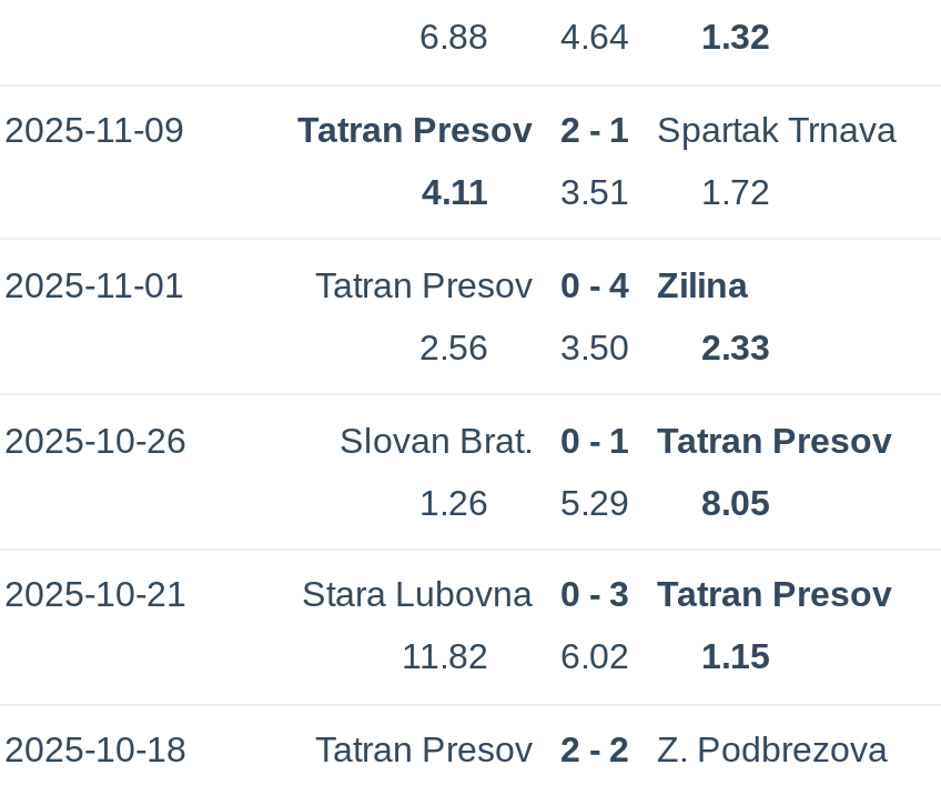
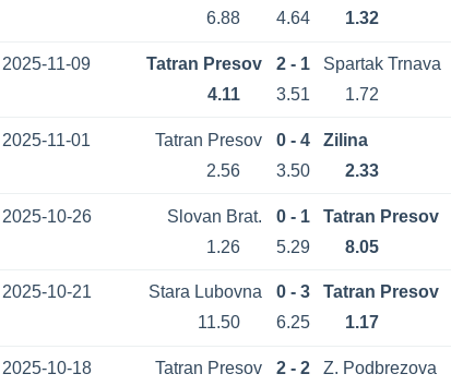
[402,638,488,676] 11.82 -> [198,313,240,332] 11.50
[560,638,629,676] 6.02 -> [276,313,310,332] 6.25
[701,638,770,676] 1.15 -> [345,313,379,332] 1.17

